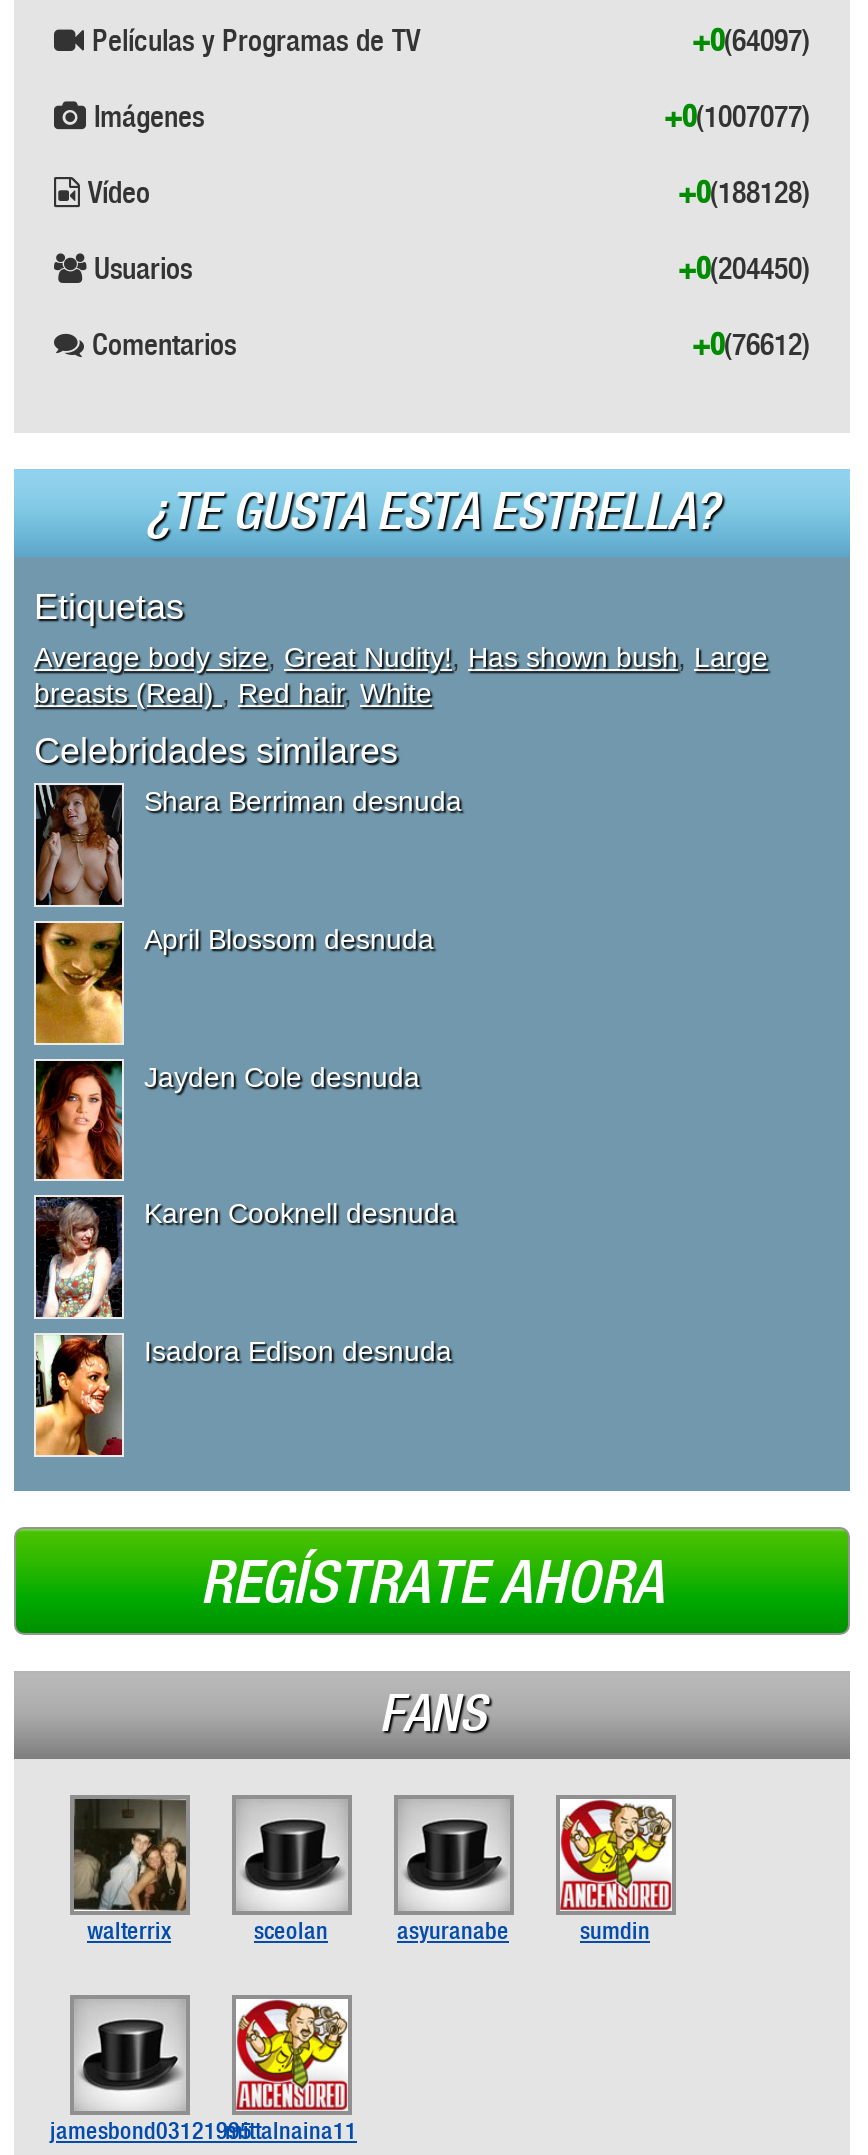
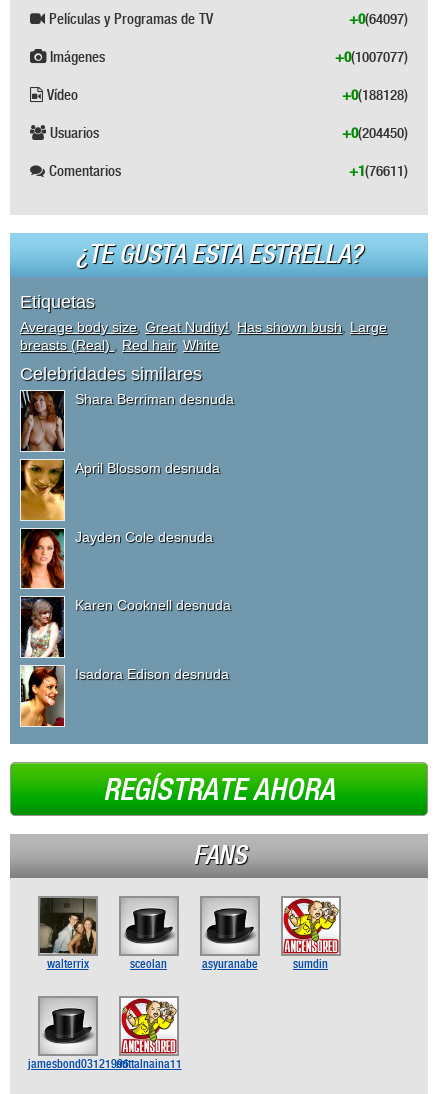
[692,327,724,363] +0 -> [349,162,365,180] +1
[724,327,810,363] (76612) -> [365,162,408,180] (76611)

